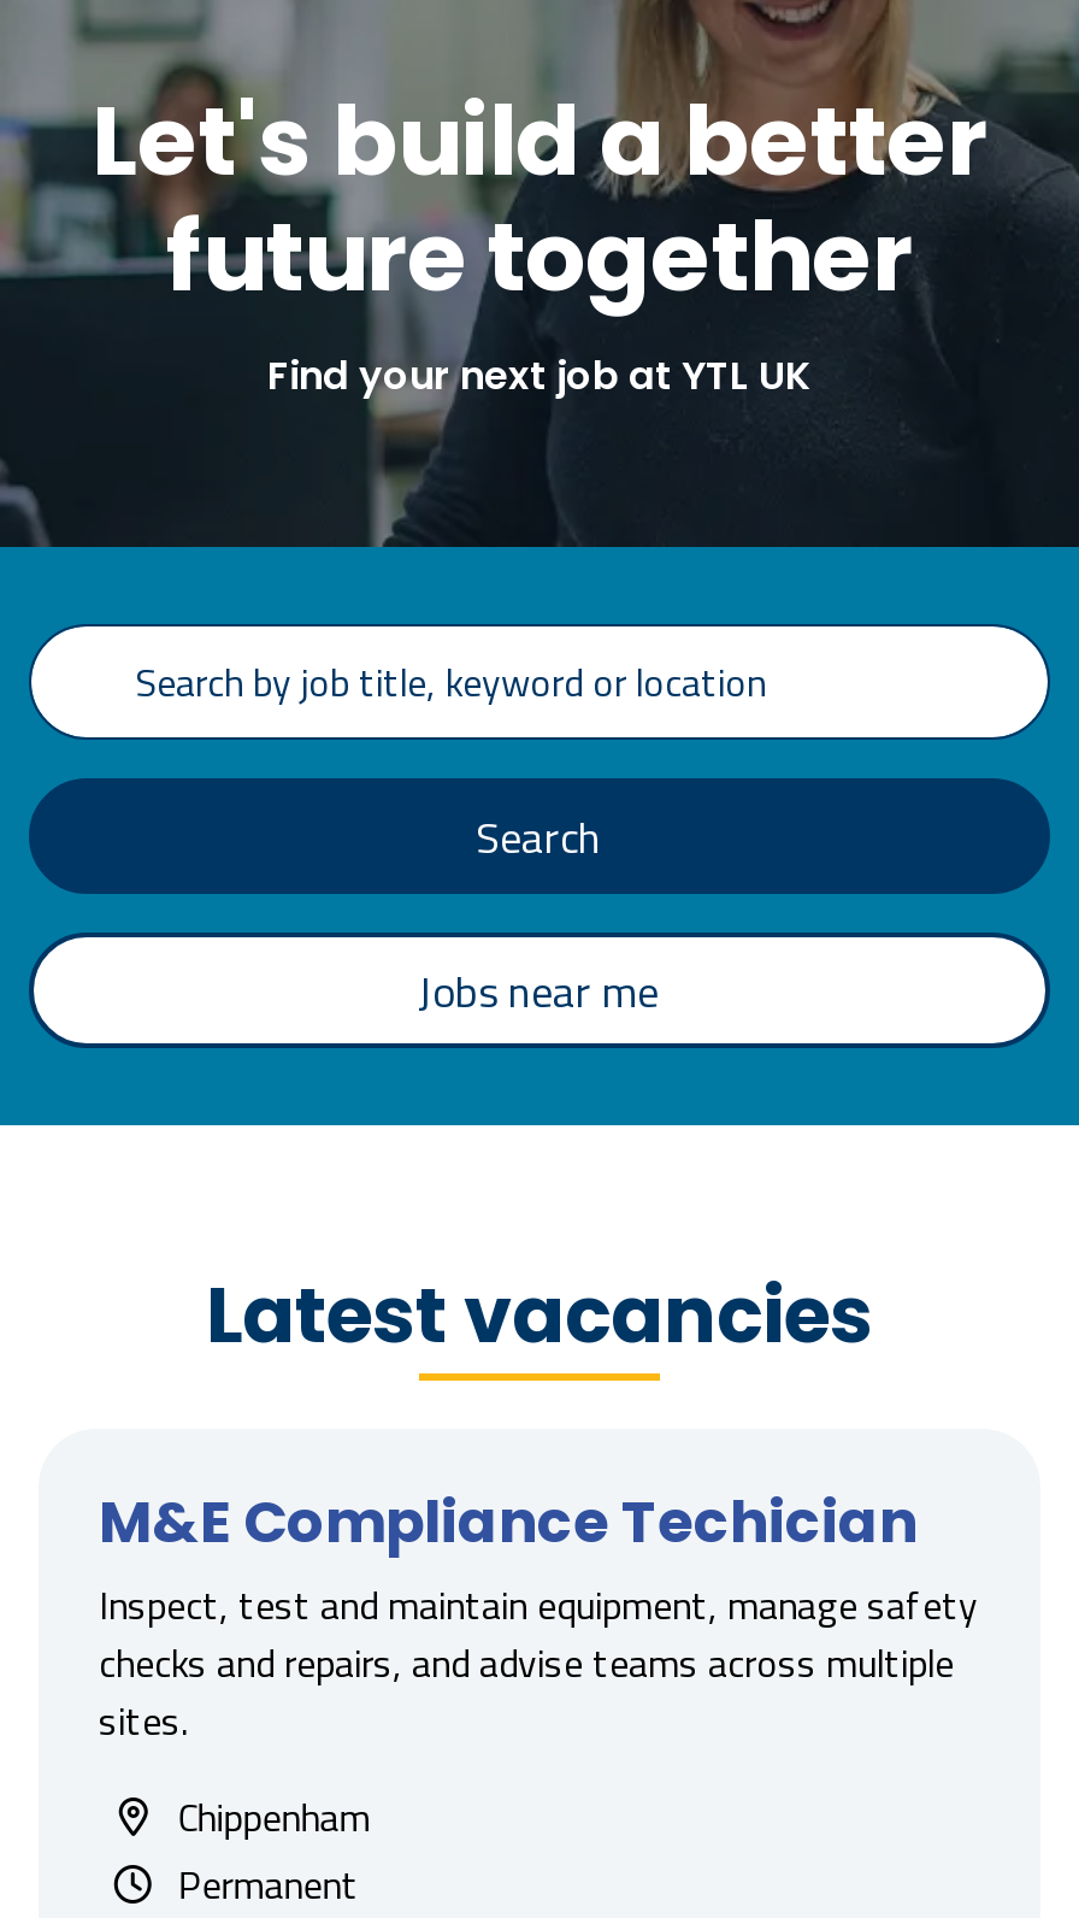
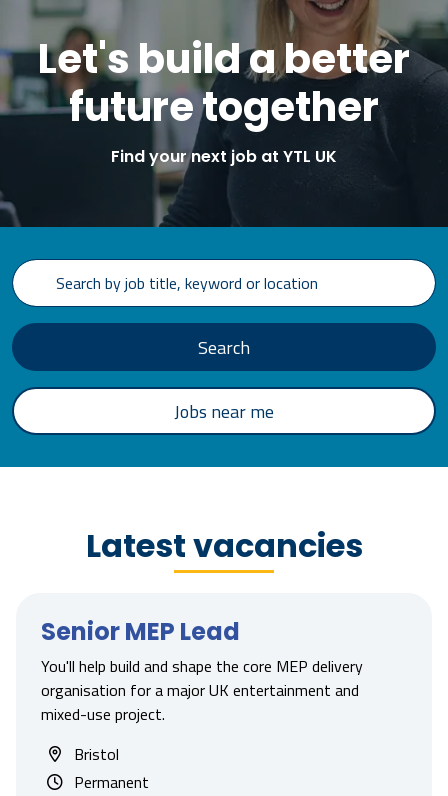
[99,1482,978,1749] M&E Compliance Techician | Inspect, test and maintain equipment, manage safety | checks and repairs, and advise teams across multiple | sites. -> [41,615,363,726] Senior MEP Lead | You'll help build and shape the core MEP delivery | organisation for a major UK entertainment and | mixed-use project.
[178,1788,370,1846] Chippenham -> [74,742,119,766] Bristol

